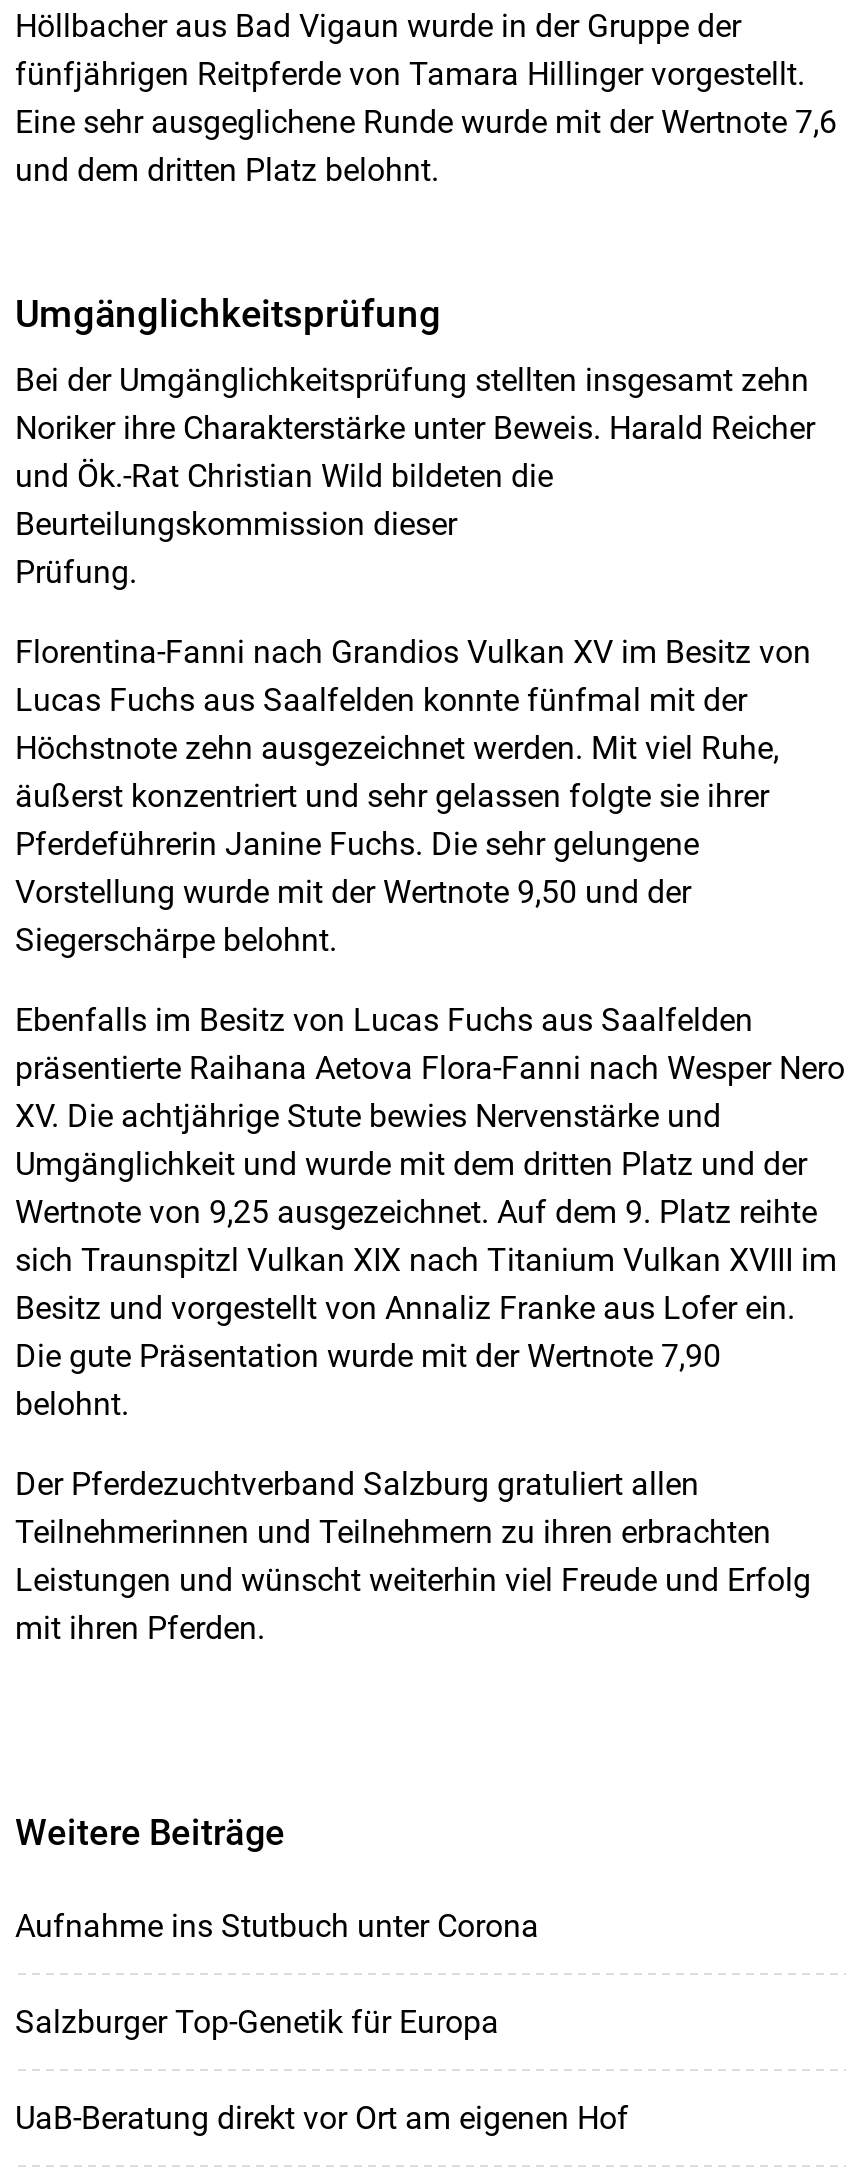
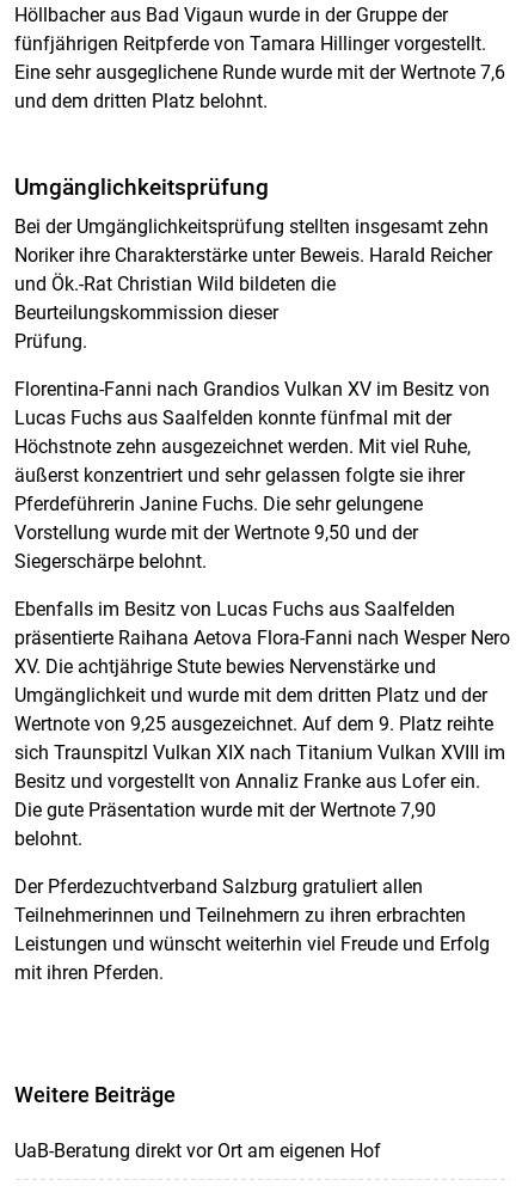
[15,1906,539,2040] Aufnahme ins Stutbuch unter Corona | Salzburger Top-Genetik für Europa -> none

